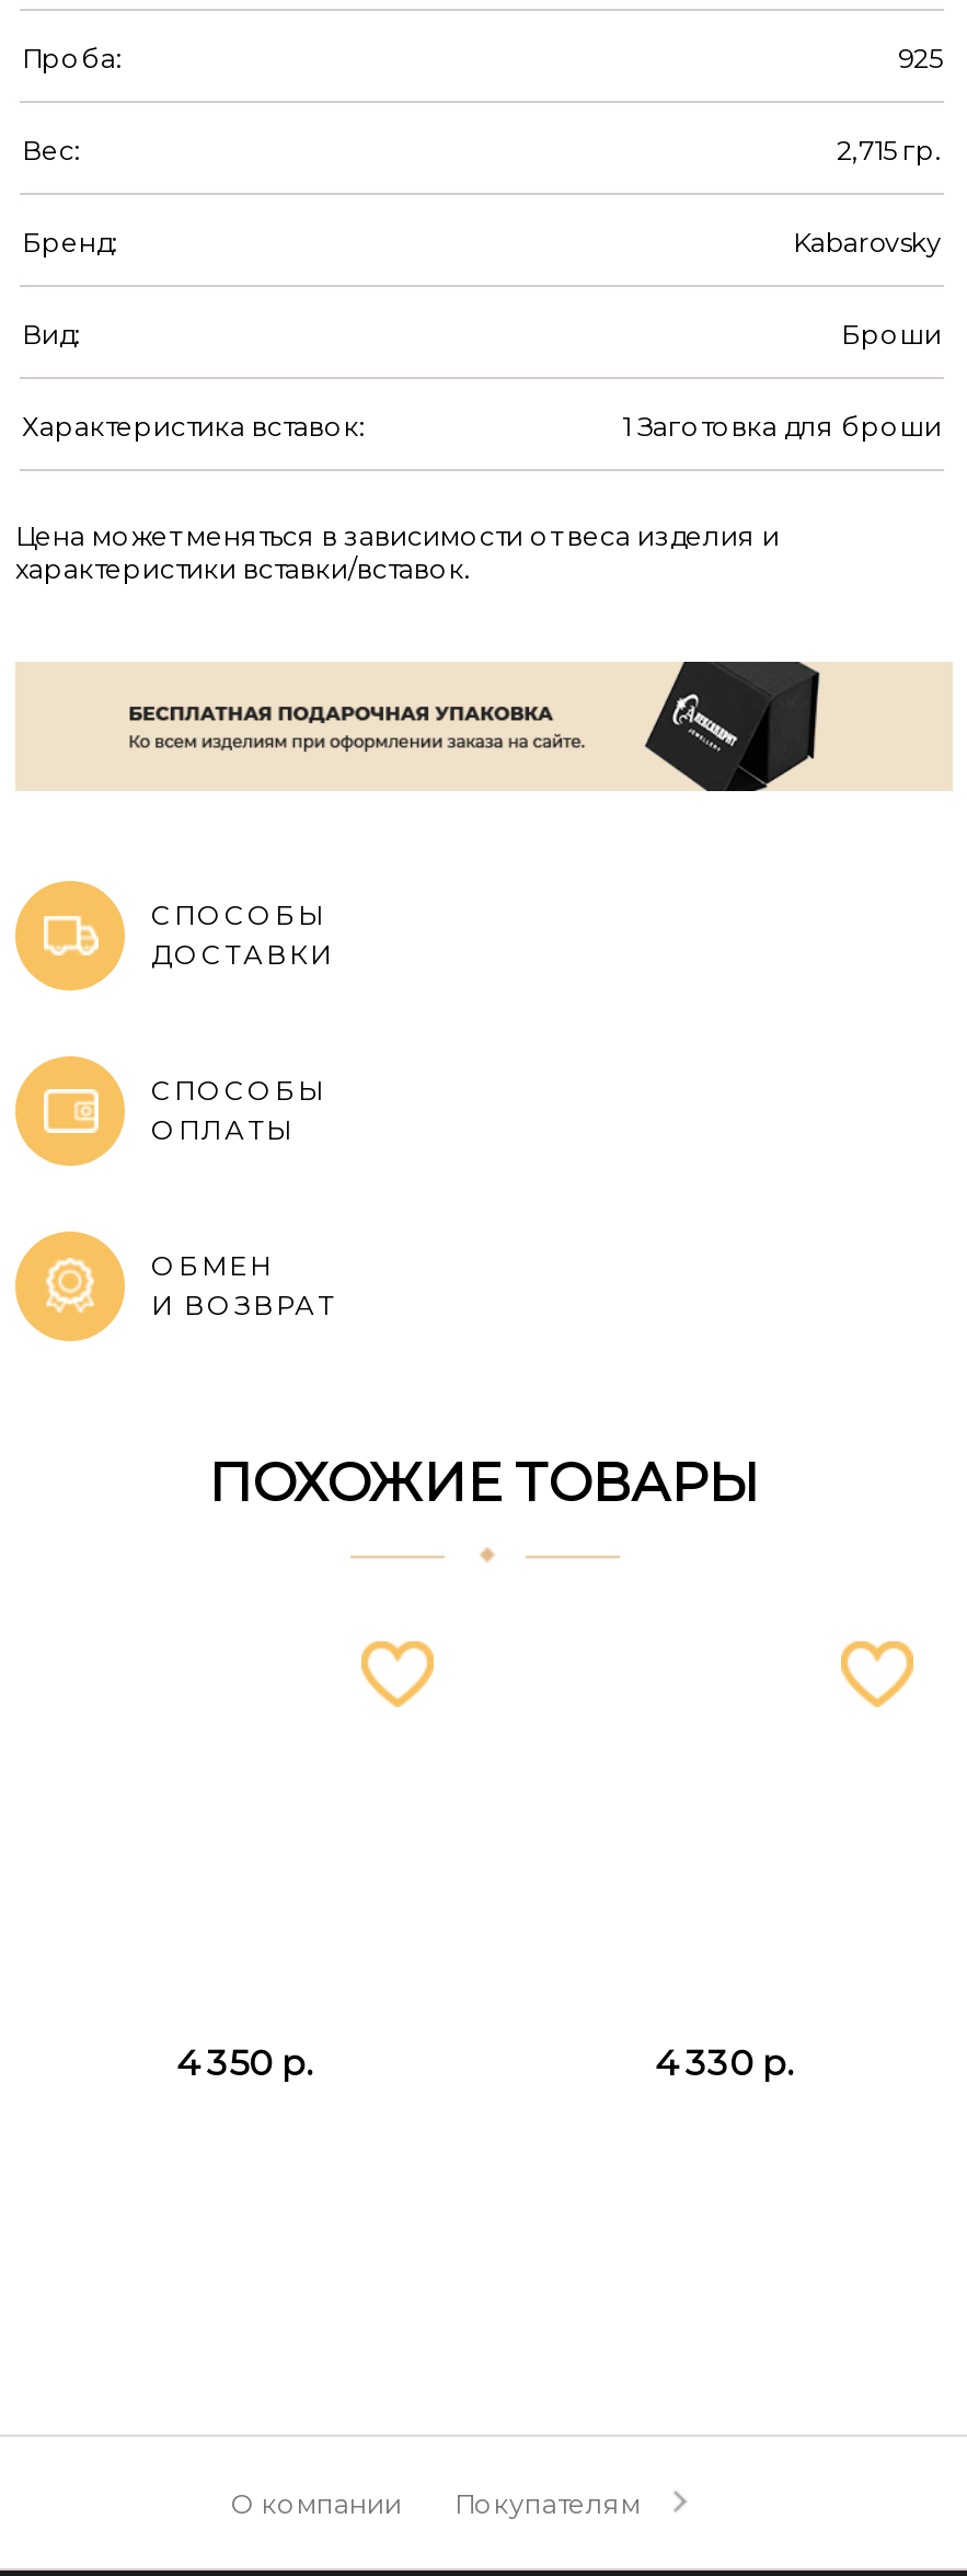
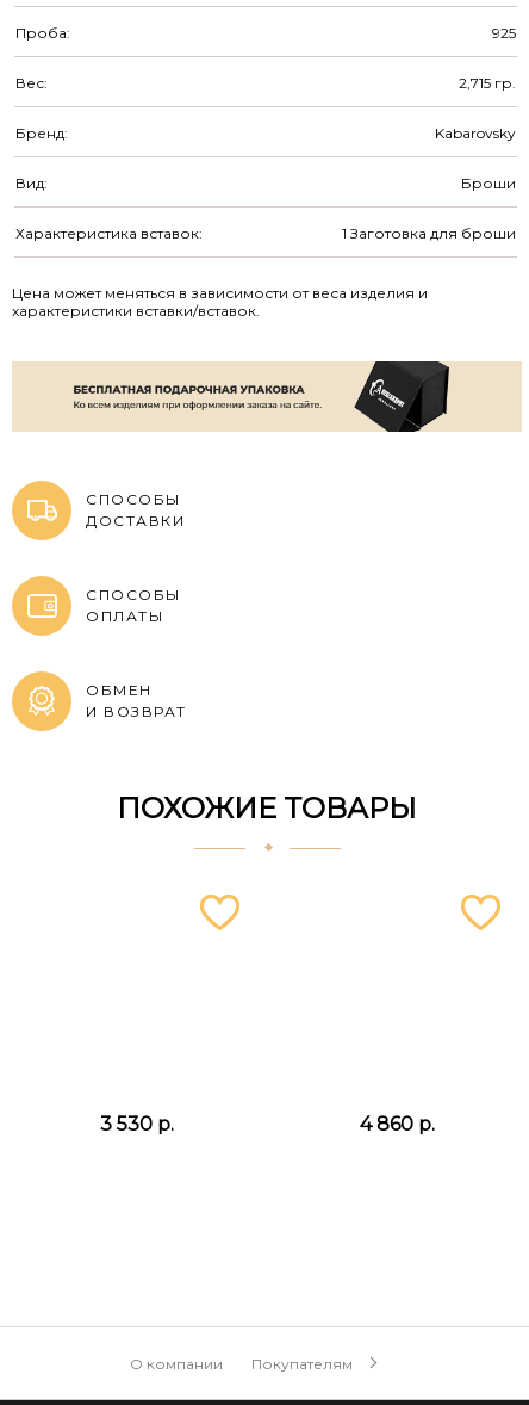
[176,2042,312,2084] 4 350 р. -> [99,1113,173,1135] 3 530 р.
[655,2042,793,2084] 4 330 р. -> [360,1113,435,1135] 4 860 р.

